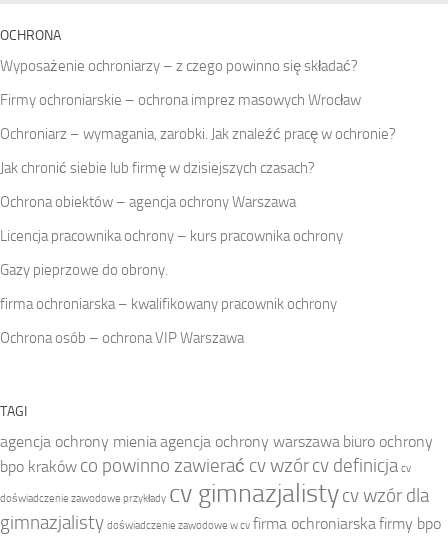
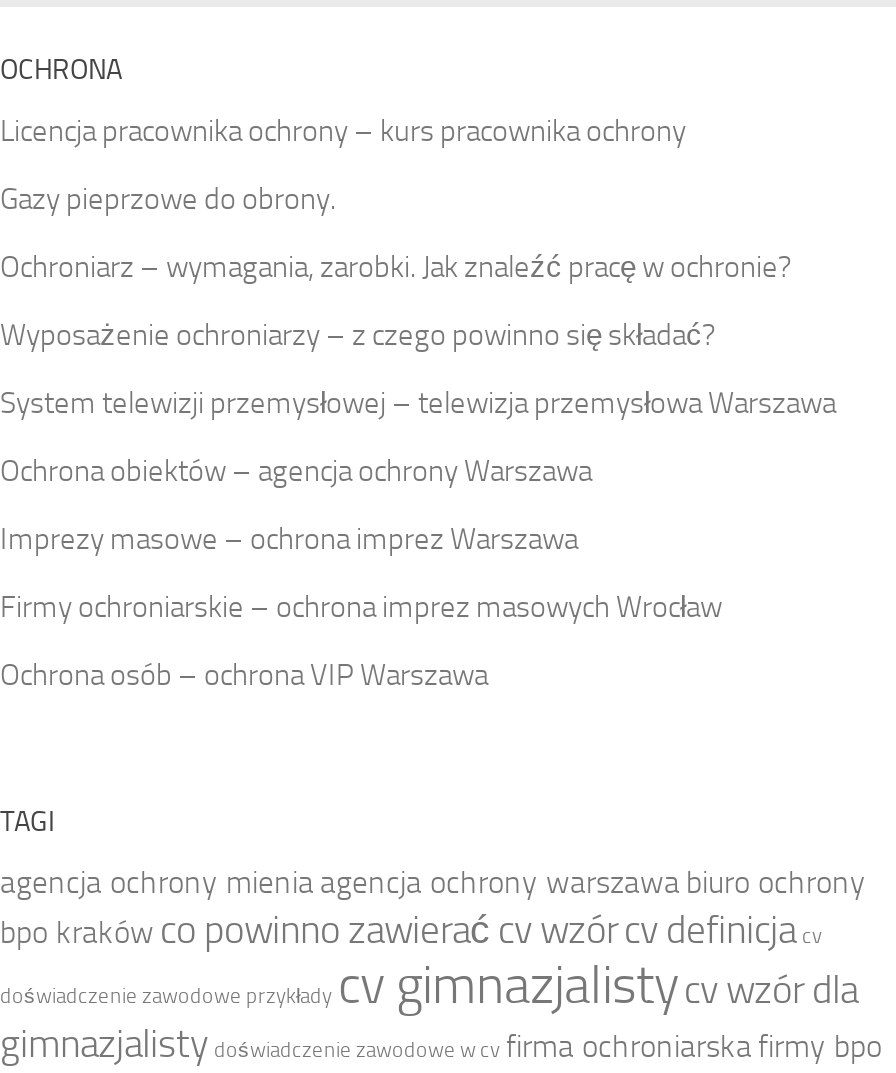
moved [0,57,396,143] -> [0,248,792,624]: Wyposażenie ochroniarzy – z czego powinno się składać? | Firmy ochroniarskie – ochrona imprez masowych Wrocław | Ochroniarz – wymagania, zarobki. Jak znaleźć pracę w ochronie?
[0,159,315,177] Jak chronić siebie lub firmę w dzisiejszych czasach? -> none
moved [0,193,296,211] -> [0,452,592,488]: Ochrona obiektów – agencja ochrony Warszawa
moved [0,227,343,279] -> [0,112,686,216]: Licencja pracownika ochrony – kurs pracownika ochrony | Gazy pieprzowe do obrony.
[0,295,337,313] firma ochroniarska – kwalifikowany pracownik ochrony -> [0,384,836,556] System telewizji przemysłowej – telewizja przemysłowa Warszawa | Imprezy masowe – ochrona imprez Warszawa

